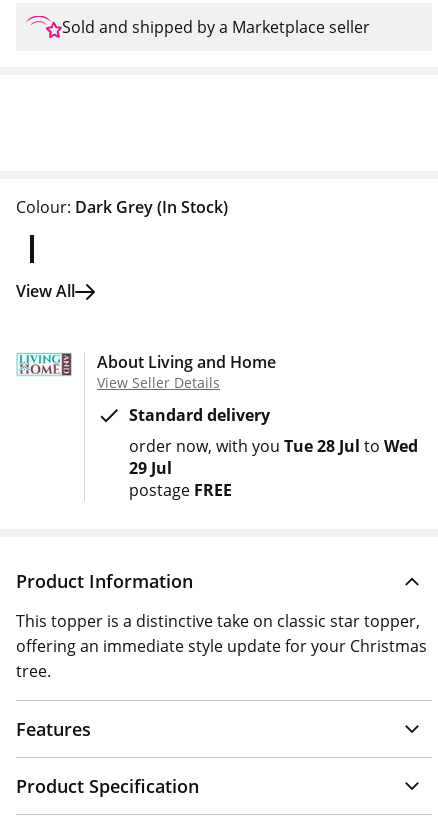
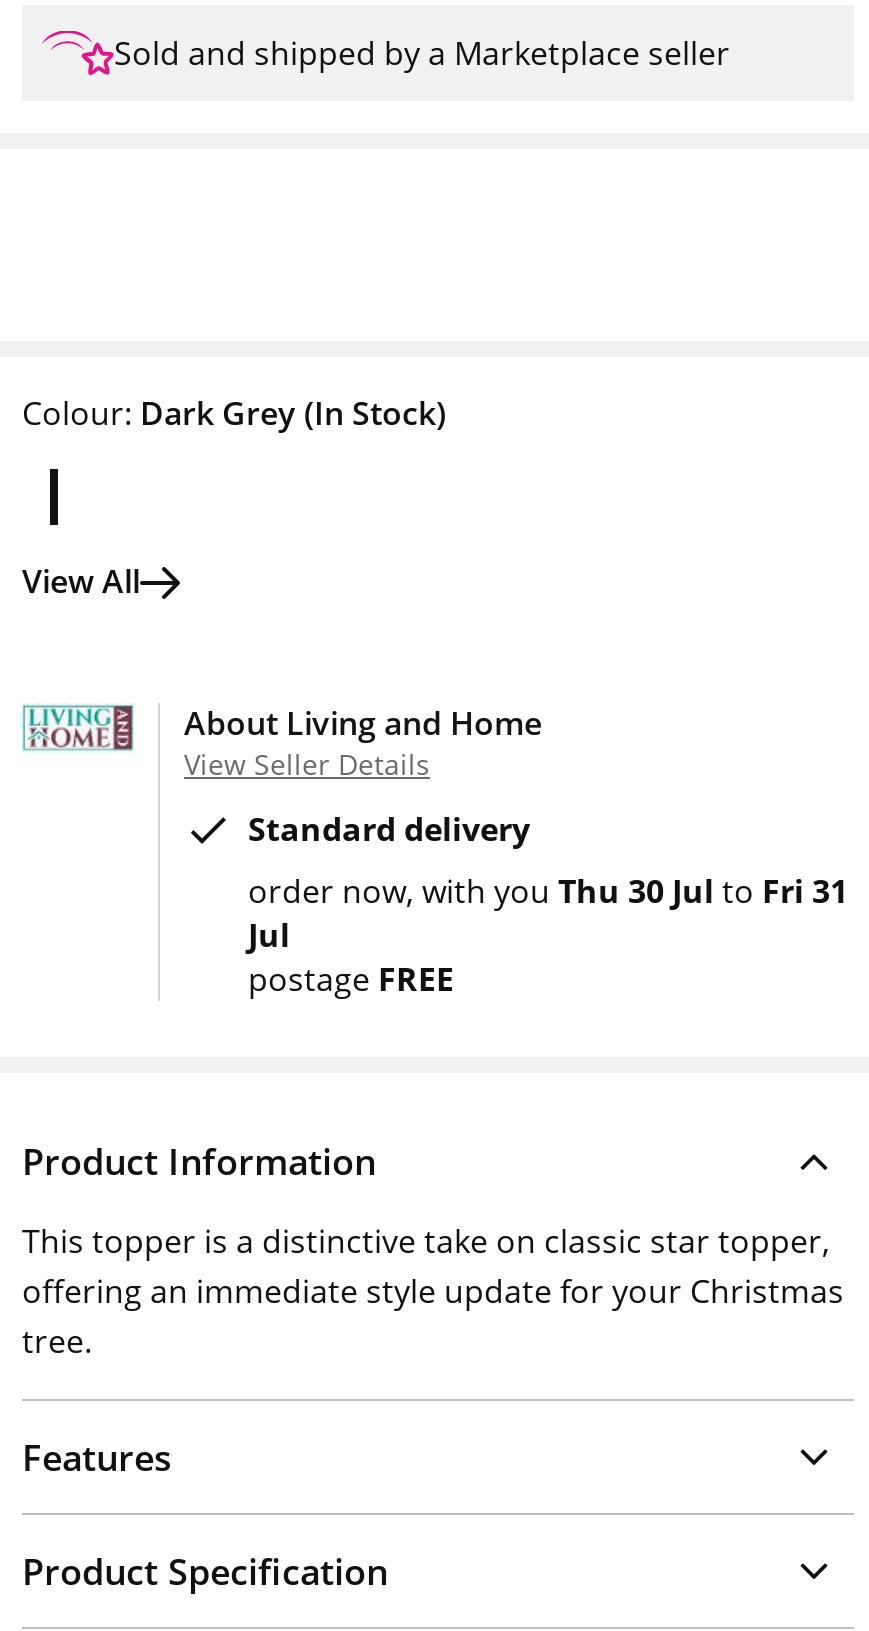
[129,435,418,479] order now with you Tue 28 Jul to Wed | 29 Jul -> [248,869,848,957] order now with you Thu 30 Jul to Fri 31 | Jul

